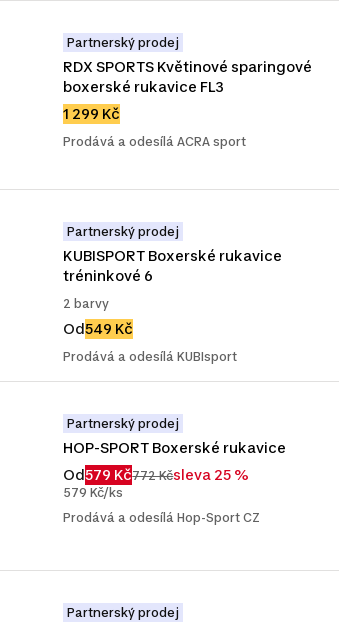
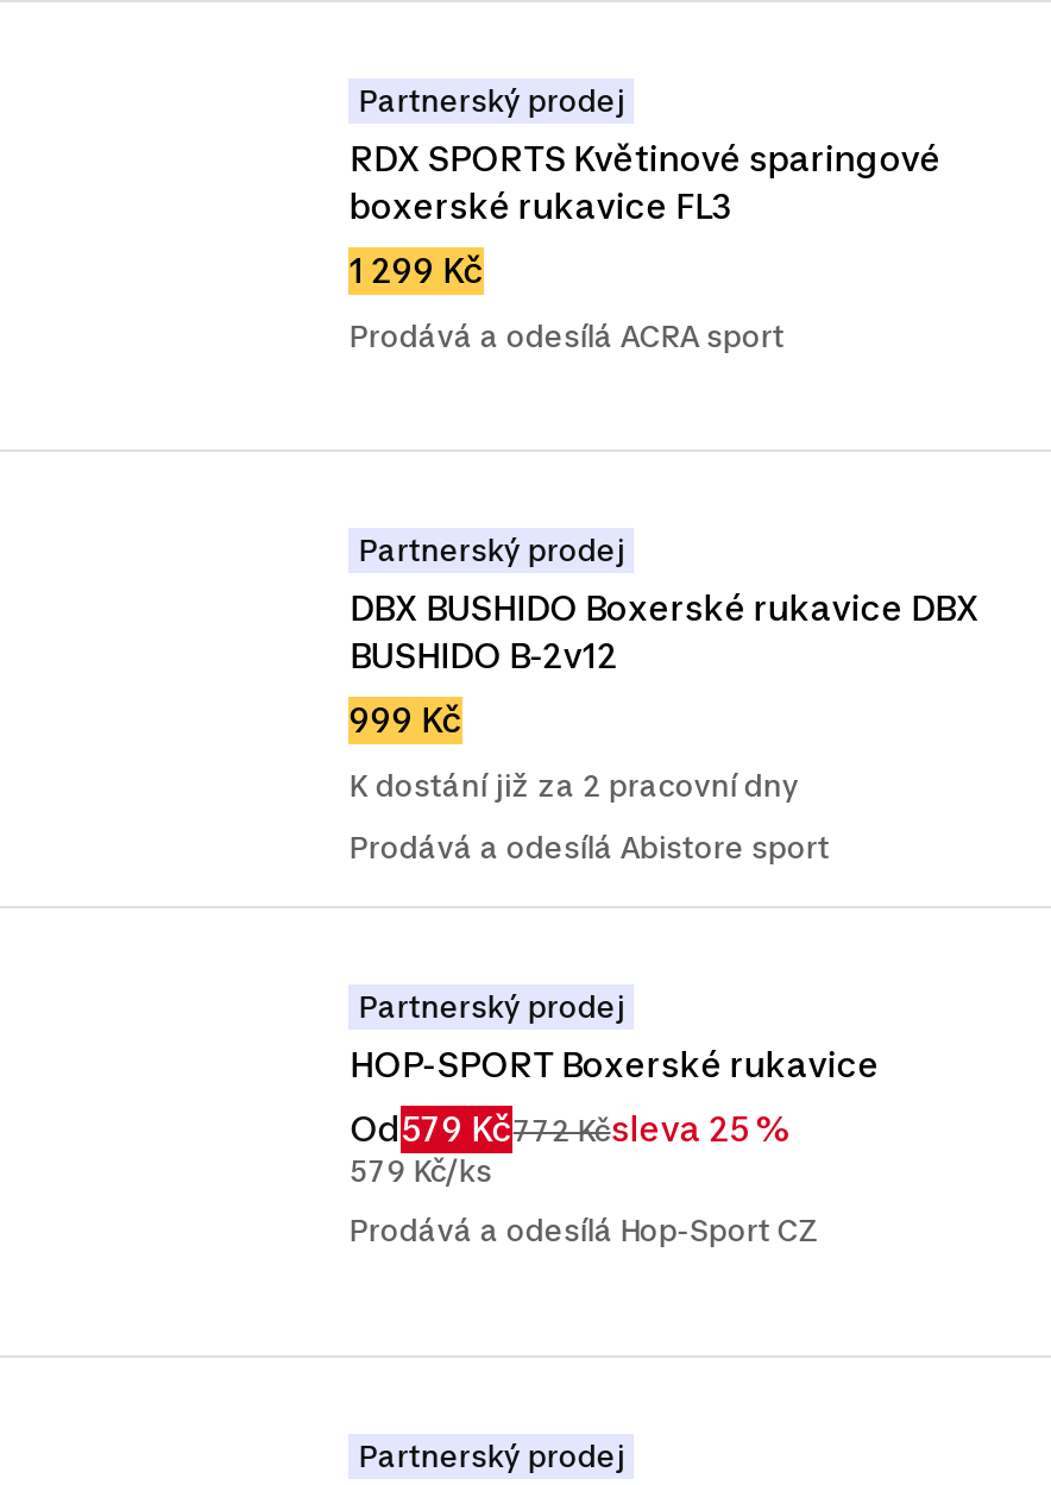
[63,247,282,284] KUBISPORT Boxerské rukavice | tréninkové 6 -> [349,587,979,675] DBX BUSHIDO Boxerské rukavice DBX | BUSHIDO B-2v12
[63,296,109,311] 2 barvy -> [349,699,463,740] 999 Kč
[63,320,133,337] Od549 Kč -> [349,768,798,804] K dostání již za 2 pracovní dny
[63,349,237,364] Prodává a odesílá KUBIsport -> [349,830,829,866] Prodává a odesílá Abistore sport

